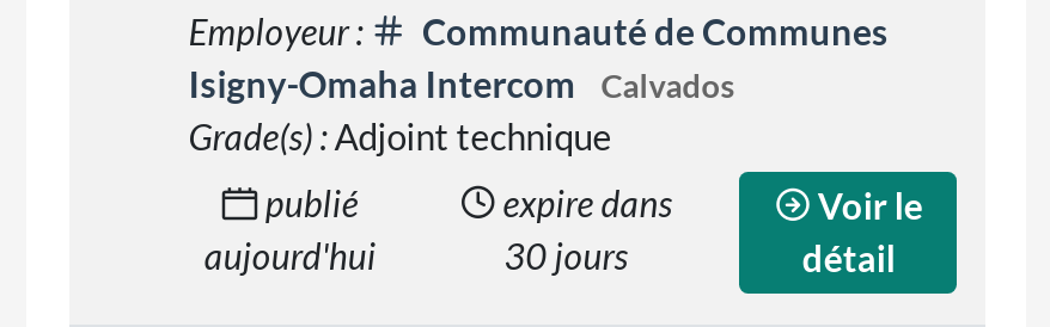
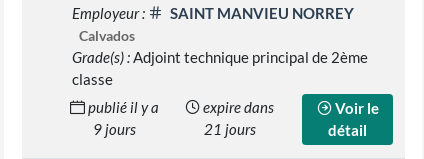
[188,9,889,157] Communauté de Communes | Isigny-Omaha Intercom Calvados | Grade(s) : Adjoint technique -> [72,4,368,88] SAINT MANVIEU NORREY | Calvados | Grade(s) : Adjoint technique principal de 2ème | classe
[204,182,376,278] publié | aujourd'hui -> [88,98,159,138] publié il y a | 9 jours
[504,235,628,278] 30 jours -> [204,120,256,138] 21 jours

